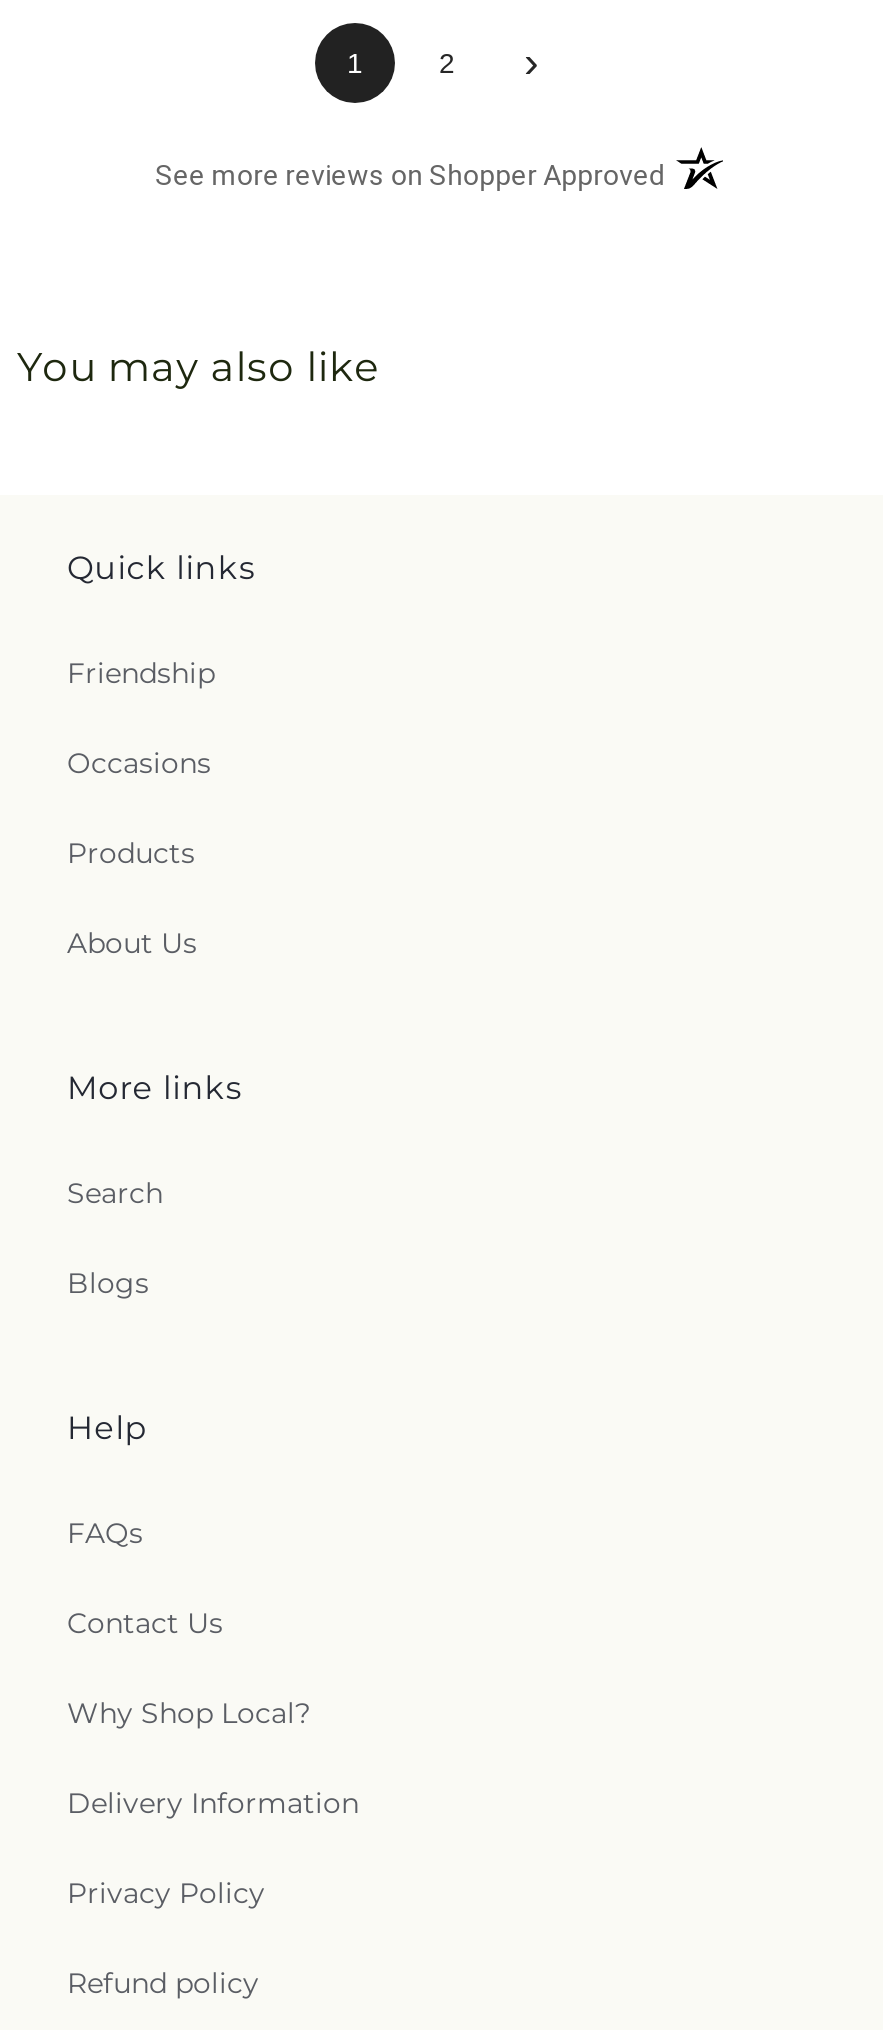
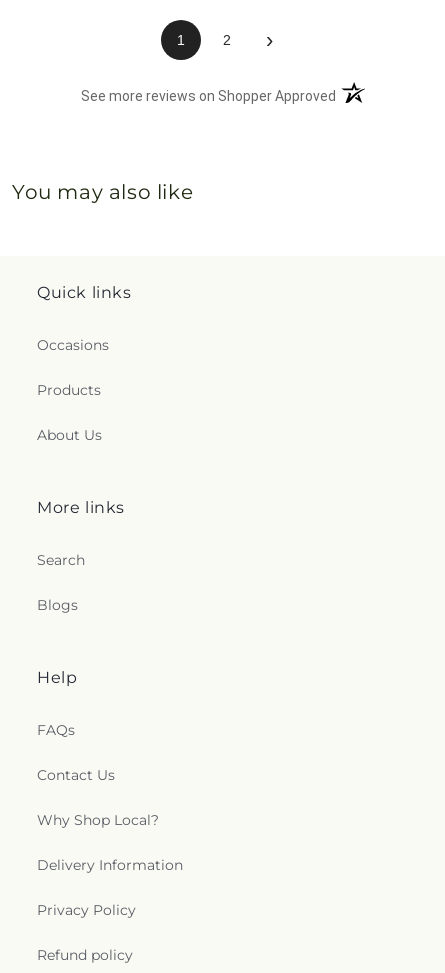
[67,655,215,691] Friendship -> none

